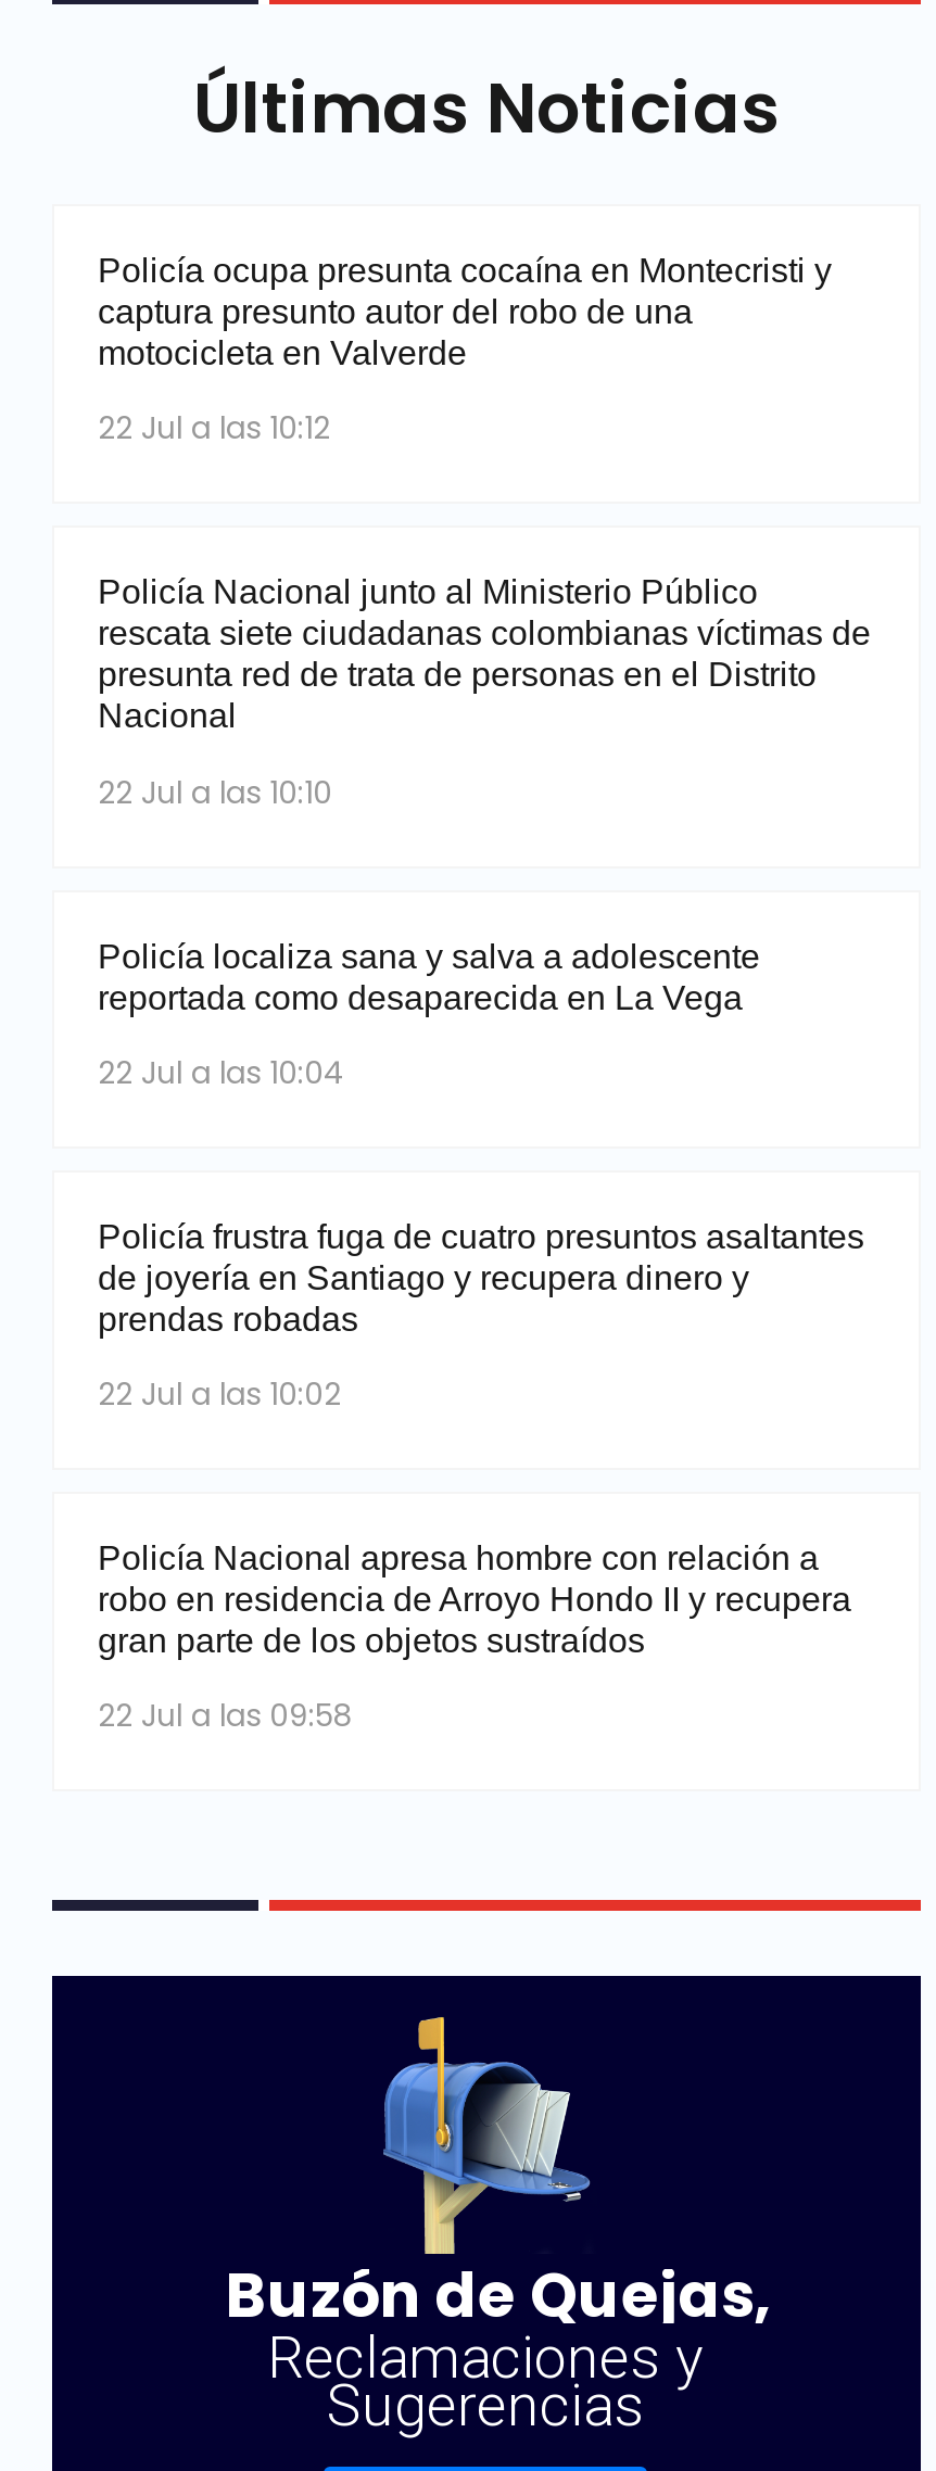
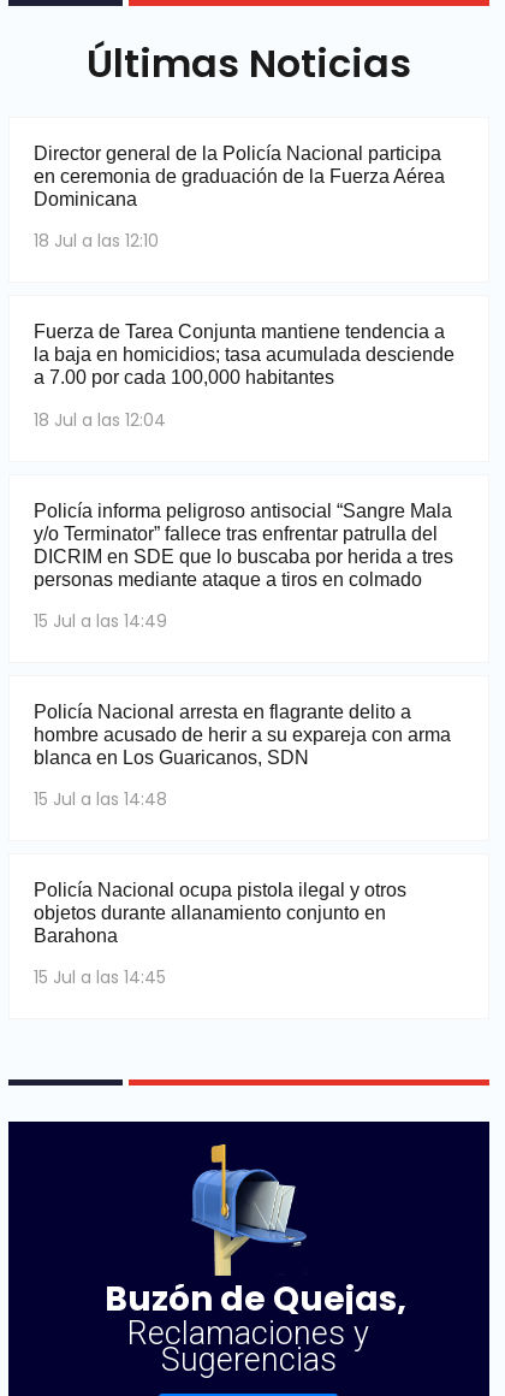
[98,252,832,372] Policía ocupa presunta cocaína en Montecristi y | captura presunto autor del robo de una | motocicleta en Valverde -> [34,143,445,210] Director general de la Policía Nacional participa | en ceremonia de graduación de la Fuerza Aérea | Dominicana
[98,407,330,450] 22 Jul a las 10:12 -> [34,229,159,253] 18 Jul a las 12:10
[98,574,871,735] Policía Nacional junto al Ministerio Público | rescata siete ciudadanas colombianas víctimas de | presunta red de trata de personas en el Distrito | Nacional -> [34,322,454,388] Fuerza de Tarea Conjunta mantiene tendencia a | la baja en homicidios; tasa acumulada desciende | a 7.00 por cada 100,000 habitantes
[98,770,332,813] 22 Jul a las 10:10 -> [34,407,166,431] 18 Jul a las 12:04
[98,937,760,1015] Policía localiza sana y salva a adolescente | reportada como desaparecida en La Vega -> [34,500,453,589] Policía informa peligroso antisocial “Sangre Mala | y/o Terminator” fallece tras enfrentar patrulla del | DICRIM en SDE que lo buscaba por herida a tres | personas mediante ataque a tiros en colmado
[98,1050,345,1094] 22 Jul a las 10:04 -> [34,609,167,633] 15 Jul a las 14:49
[98,1217,864,1337] Policía frustra fuga de cuatro presuntos asaltantes | de joyería en Santiago y recupera dinero y | prendas robadas -> [34,701,451,767] Policía Nacional arresta en flagrante delito a | hombre acusado de herir a su expareja con arma | blanca en Los Guaricanos, SDN
[98,1372,341,1416] 22 Jul a las 10:02 -> [34,787,167,811] 15 Jul a las 14:48
[98,1539,851,1659] Policía Nacional apresa hombre con relación a | robo en residencia de Arroyo Hondo II y recupera | gran parte de los objetos sustraídos -> [34,880,406,946] Policía Nacional ocupa pistola ilegal y otros | objetos durante allanamiento conjunto en | Barahona
[98,1694,352,1737] 22 Jul a las 09:58 -> [34,965,166,989] 15 Jul a las 14:45

